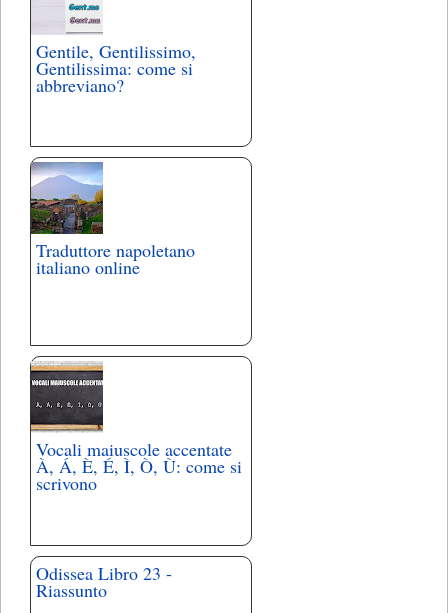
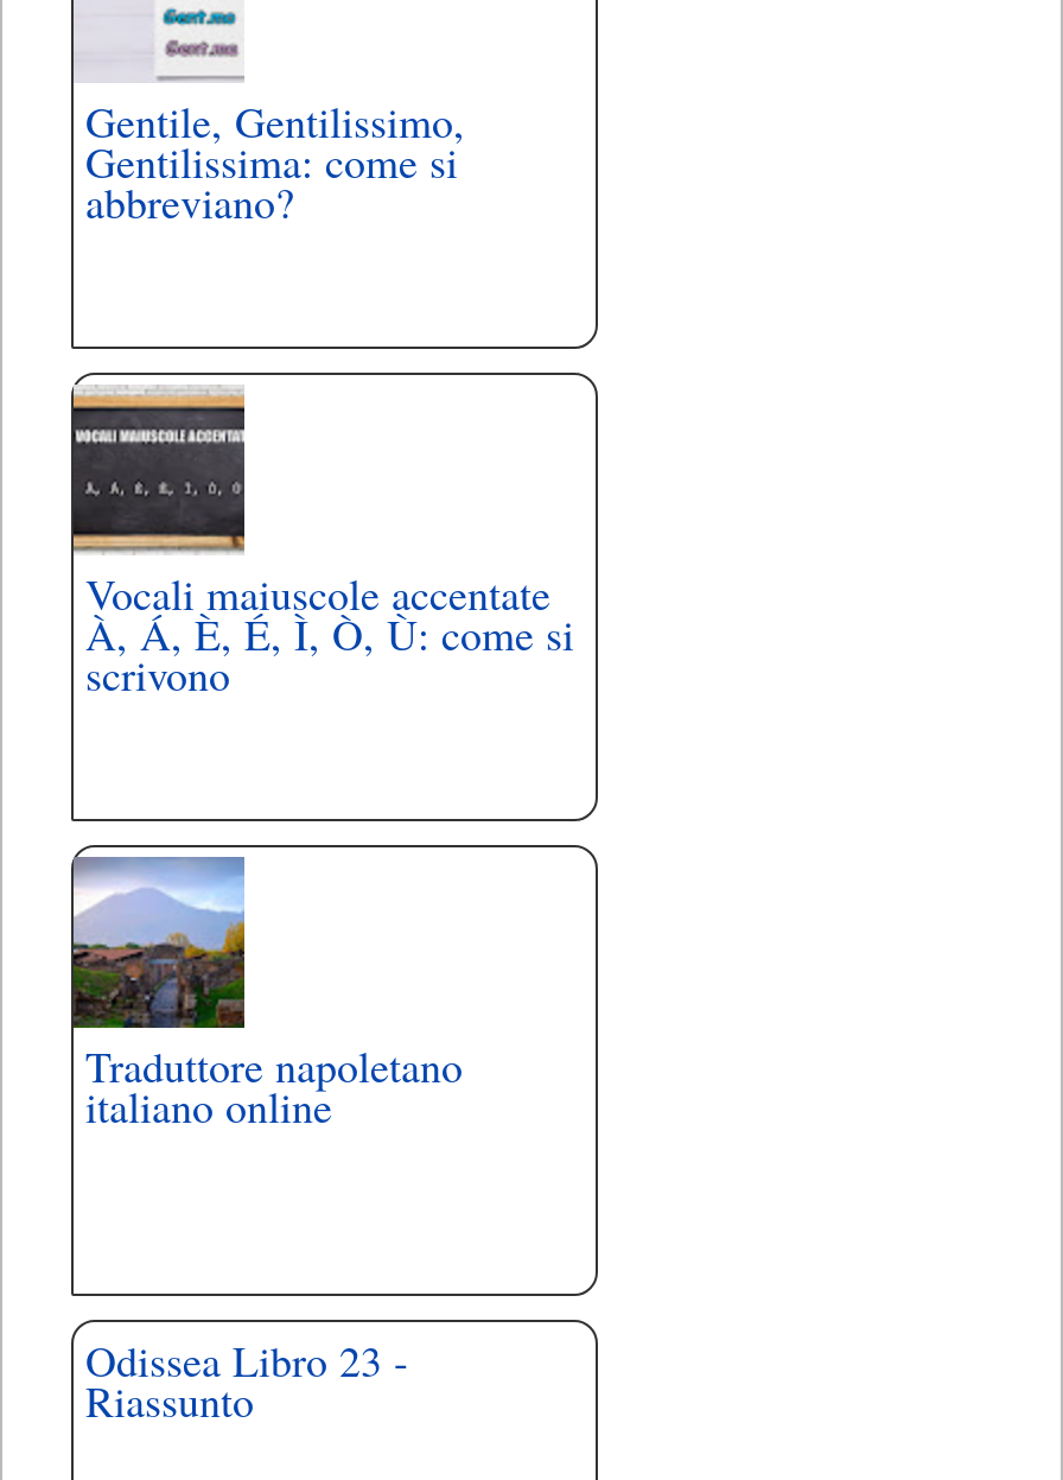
moved [30,162,195,279] -> [71,855,463,1134]: [image] | Traduttore napoletano | italiano online
moved [29,360,232,495] -> [69,382,550,702]: [image] | Vocali maiuscole accentate | scrivono

